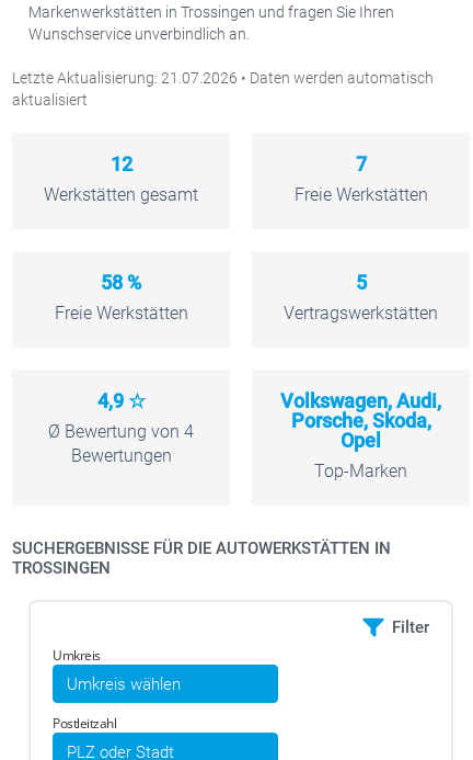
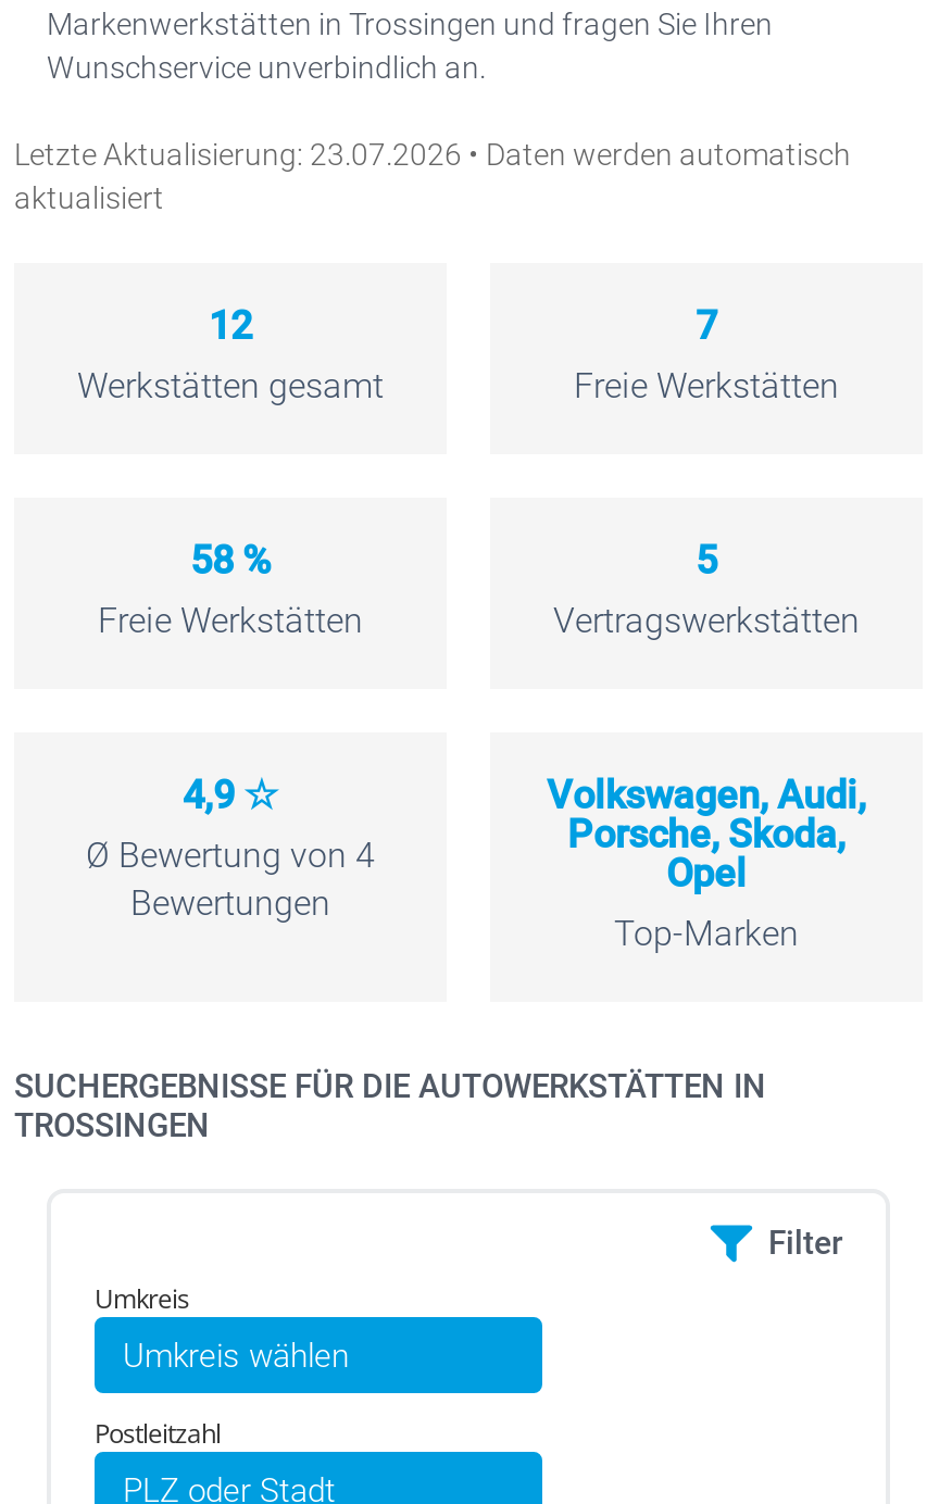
[12,69,434,87] Letzte Aktualisierung: 21.07.2026 • Daten werden automatisch -> [14,137,851,172] Letzte Aktualisierung: 23.07.2026 • Daten werden automatisch

